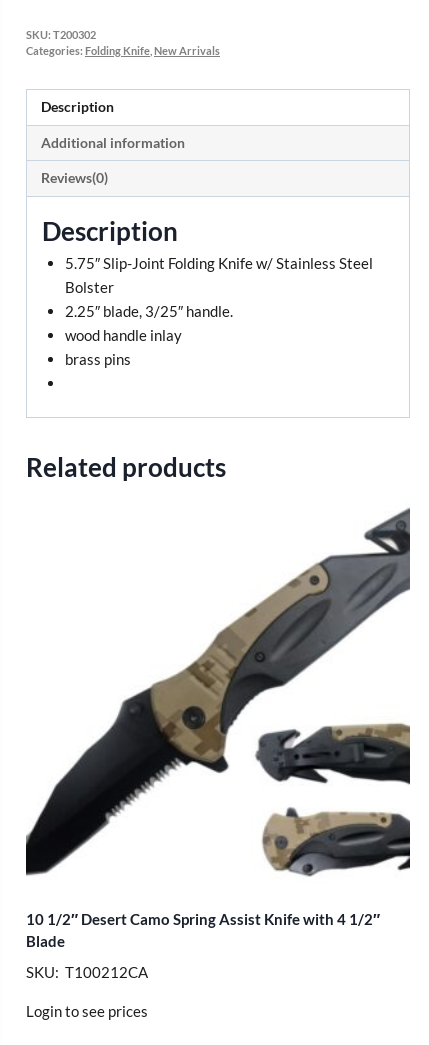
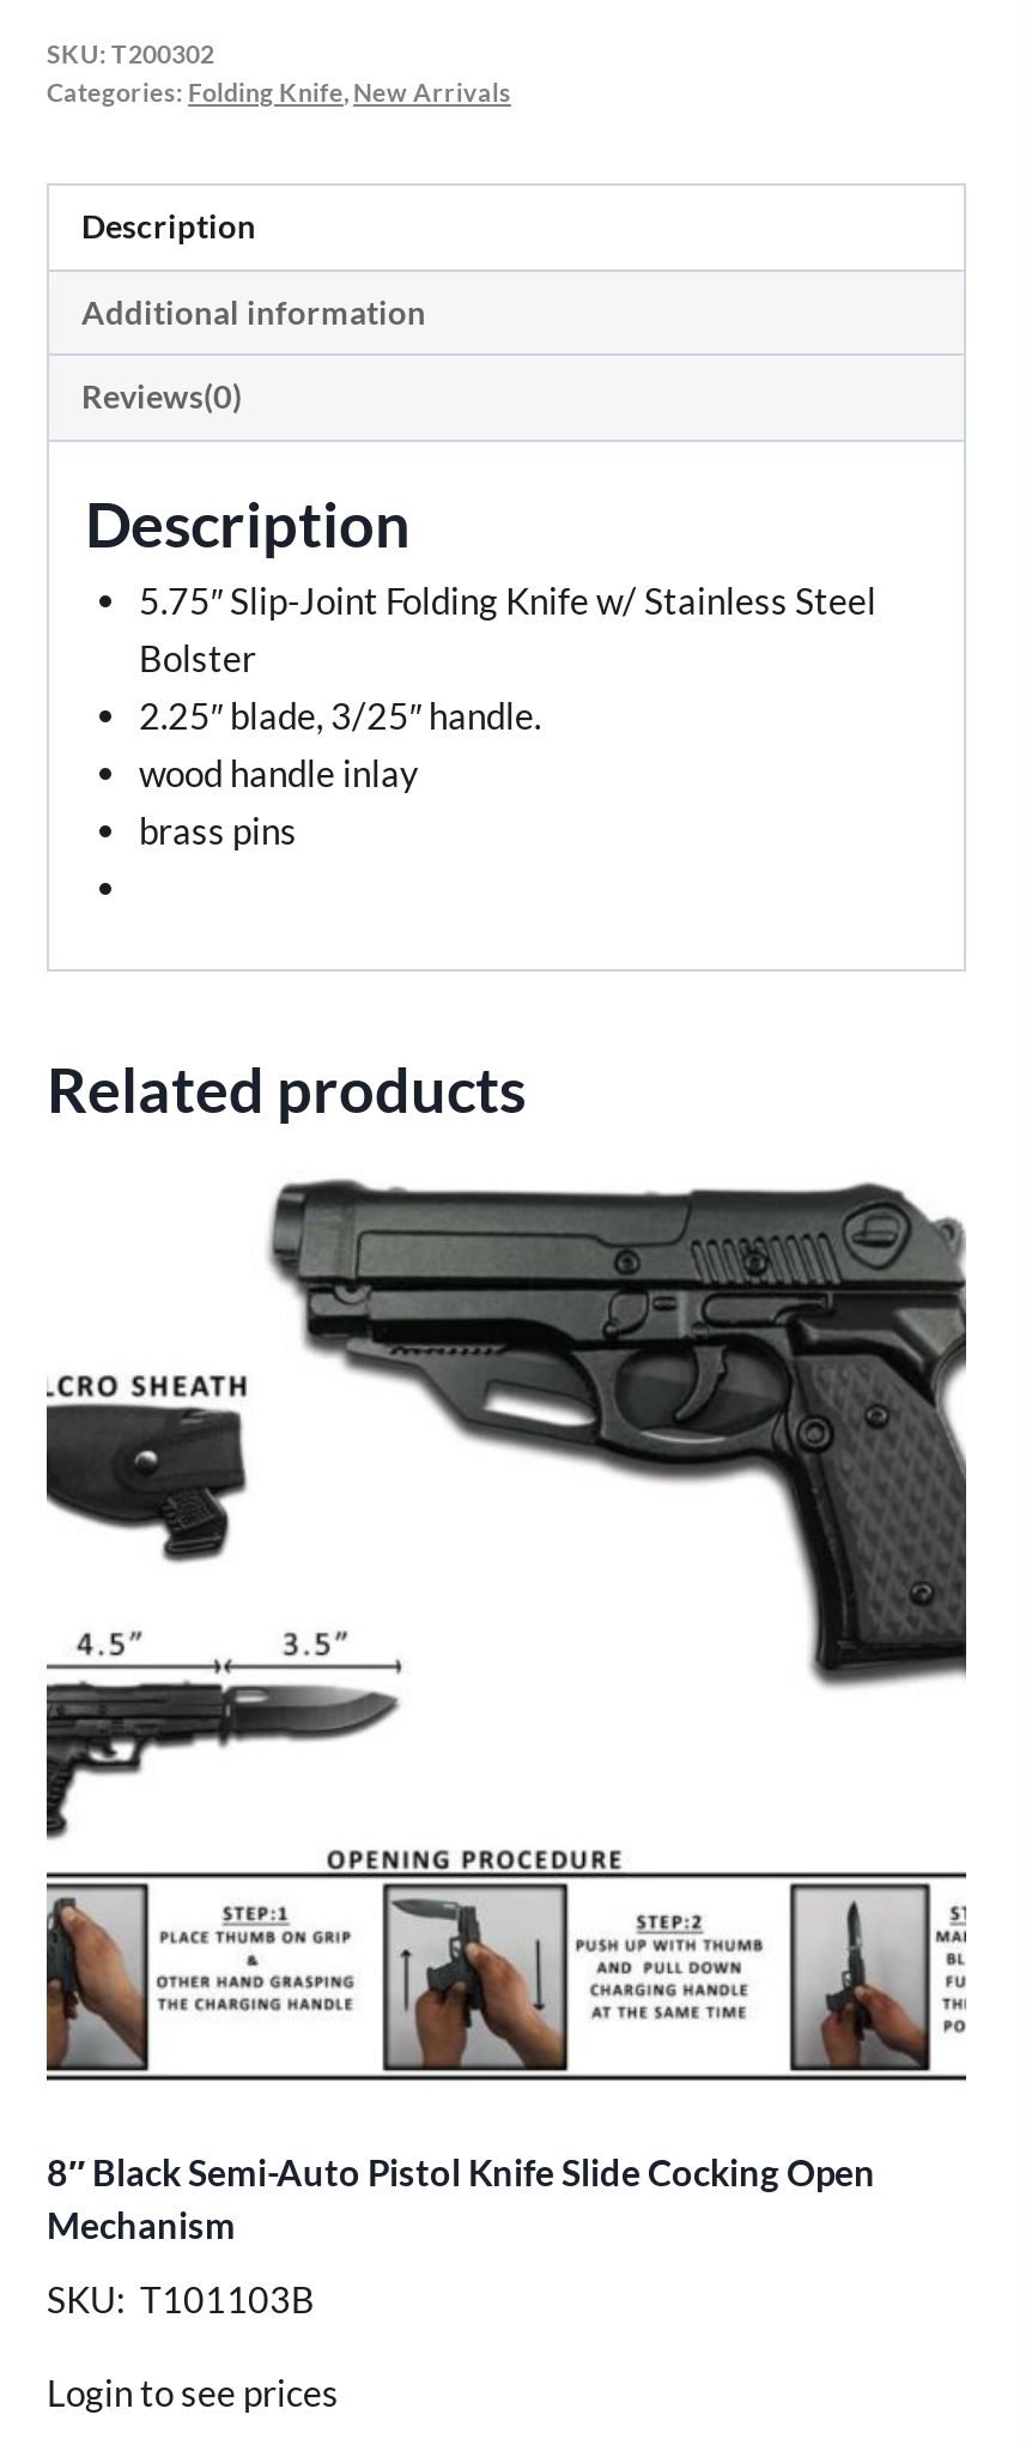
[25,505,411,950] [image] | 10 1/2″ Desert Camo Spring Assist Knife with 4 1/2″ | Blade -> [44,1178,969,2247] [image] | 8″ Black Semi-Auto Pistol Knife Slide Cocking Open | Mechanism
[26,963,148,981] SKU: T100212CA -> [47,2278,315,2321] SKU: T101103B

